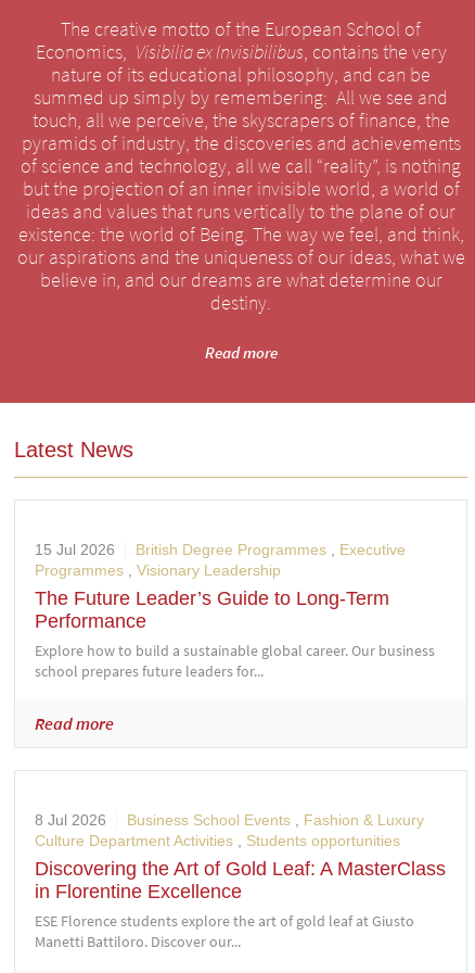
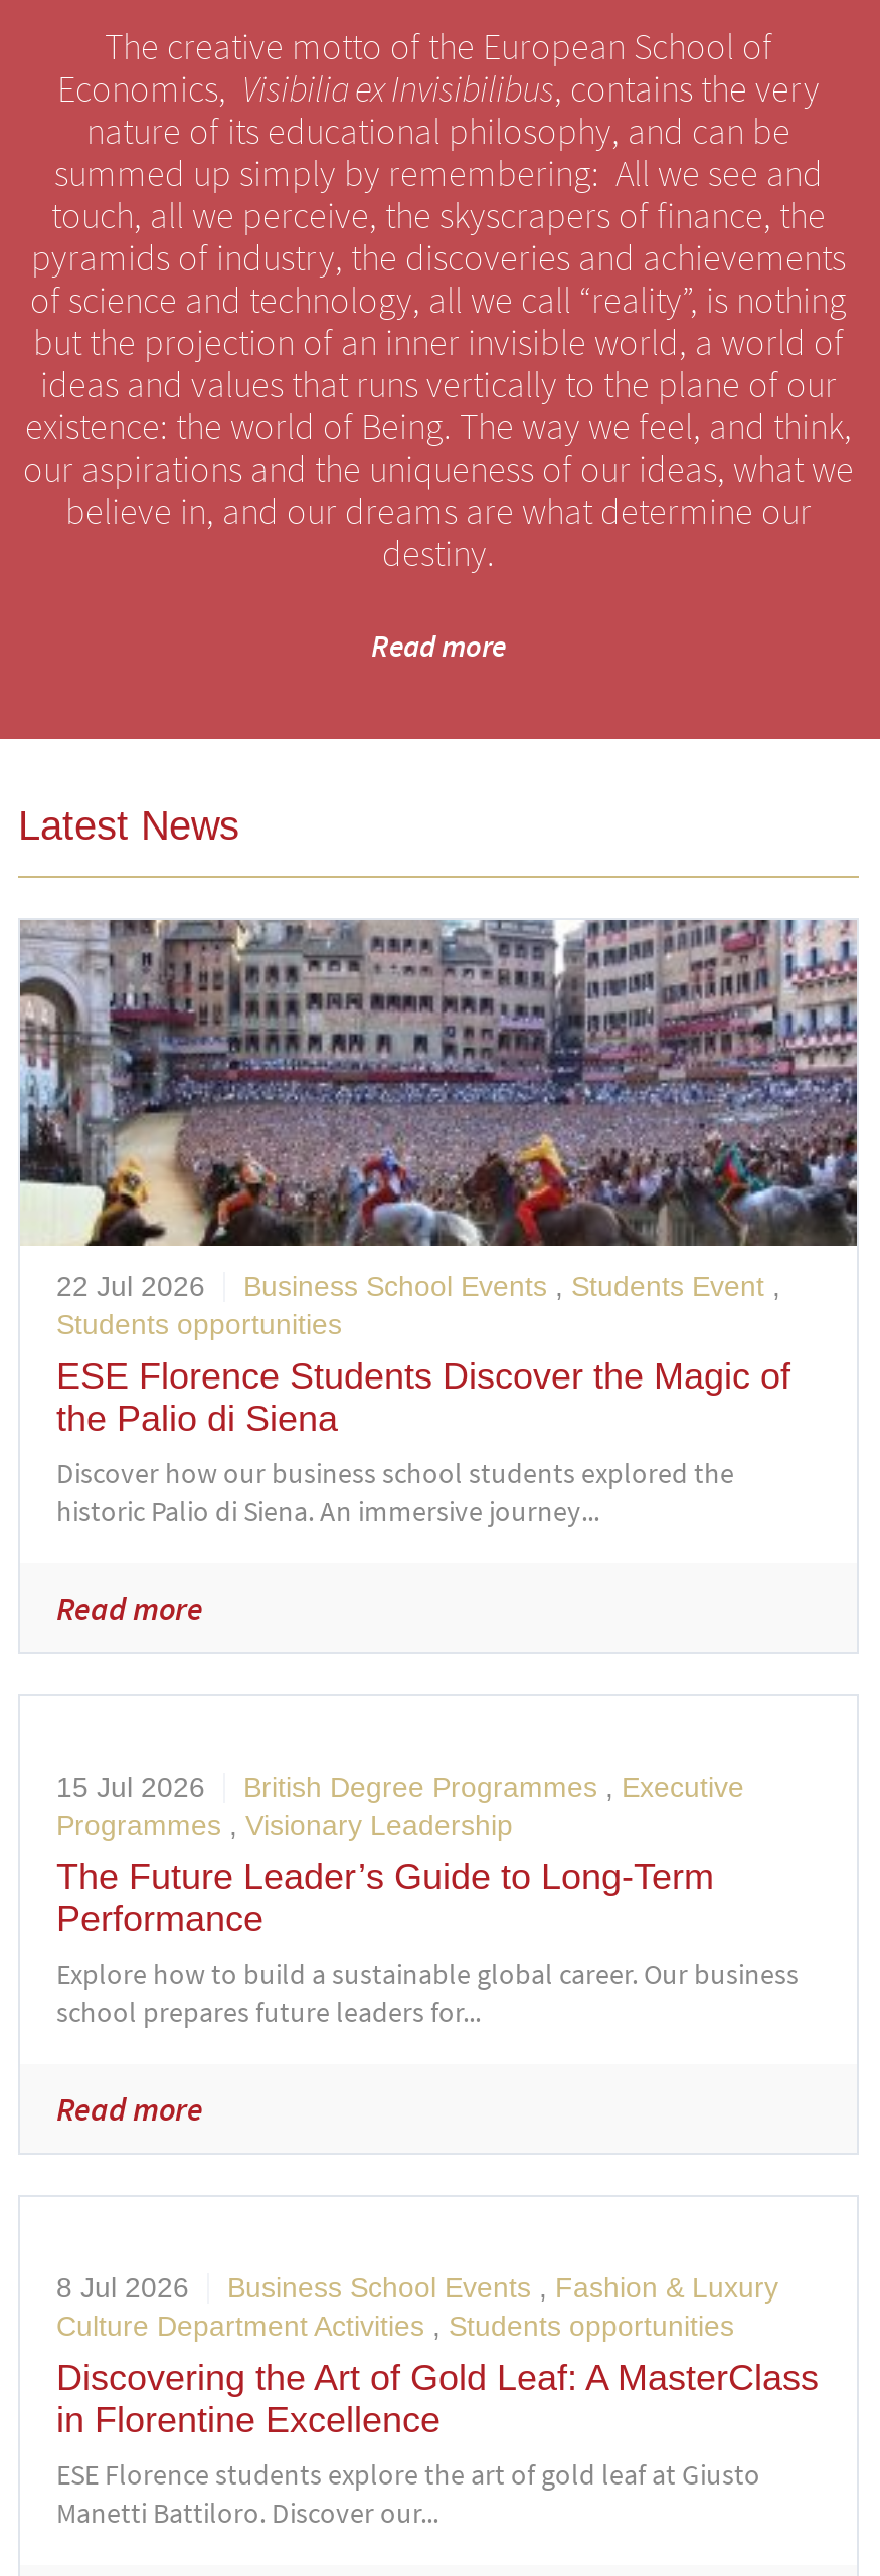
none -> [18,917,859,1628] [image] | 22 Jul 2026 | Business School Events, Students Event, | Students opportunities | ESE Florence Students Discover the Magic of | the Palio di Siena | Discover how our business school students explored the | historic Palio di Siena. An immersive journey... | Read more

